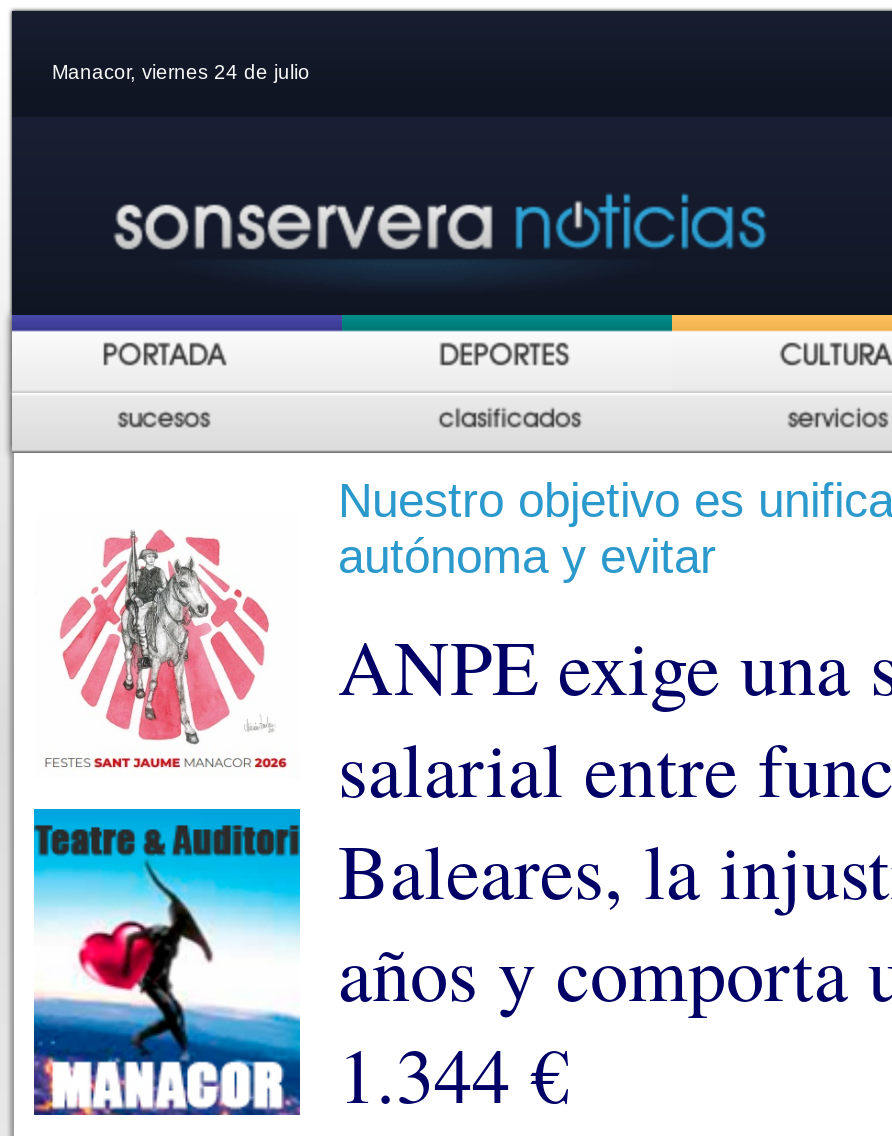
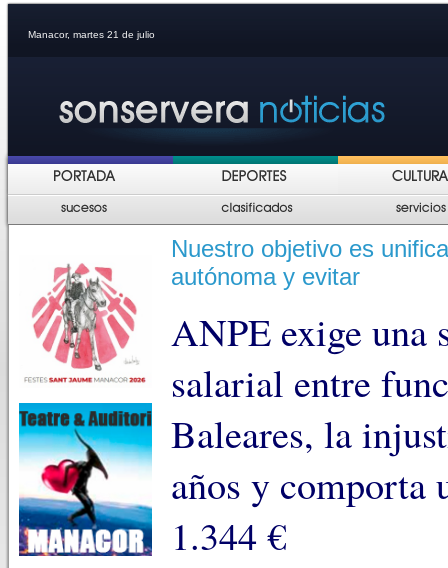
[52,61,310,83] Manacor, viernes 24 de julio -> [28,29,155,40] Manacor, martes 21 de julio

